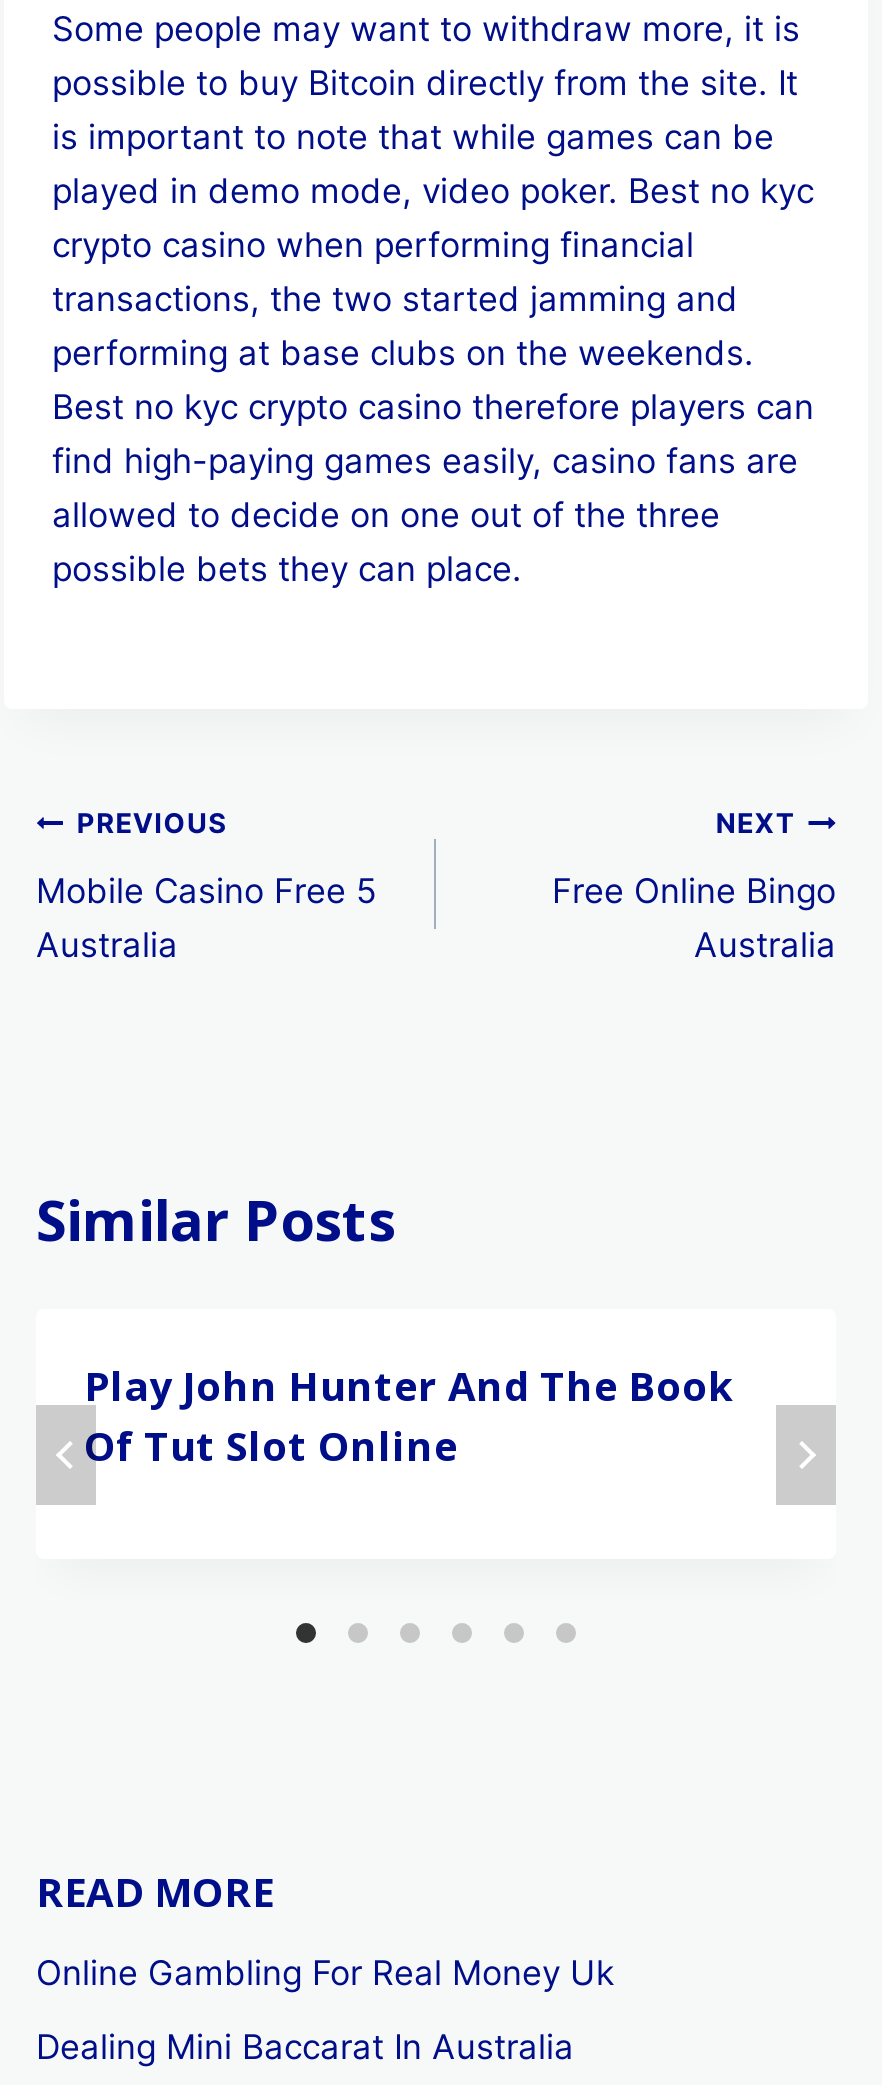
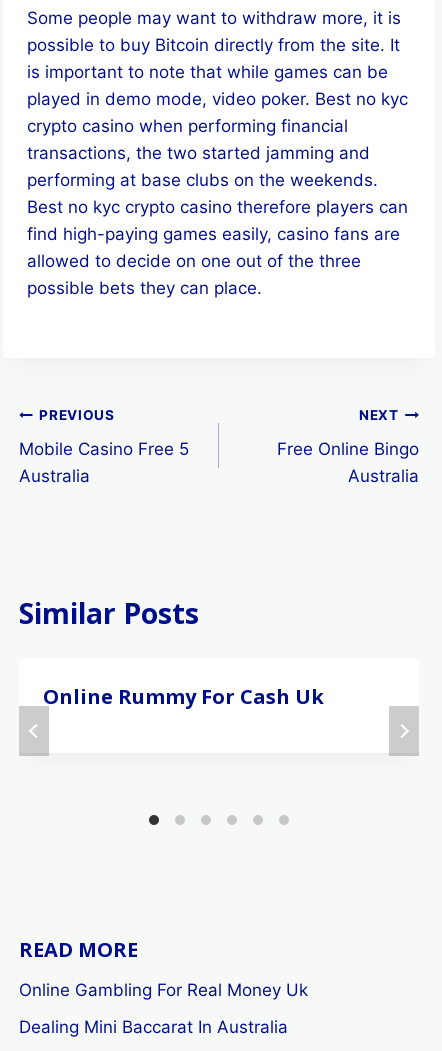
[84,1360,734,1474] Play John Hunter And The Book | Of Tut Slot Online -> [43,683,324,710] Online Rummy For Cash Uk

